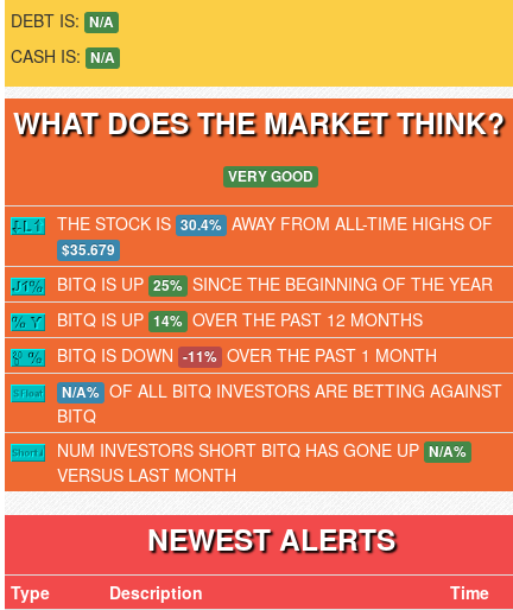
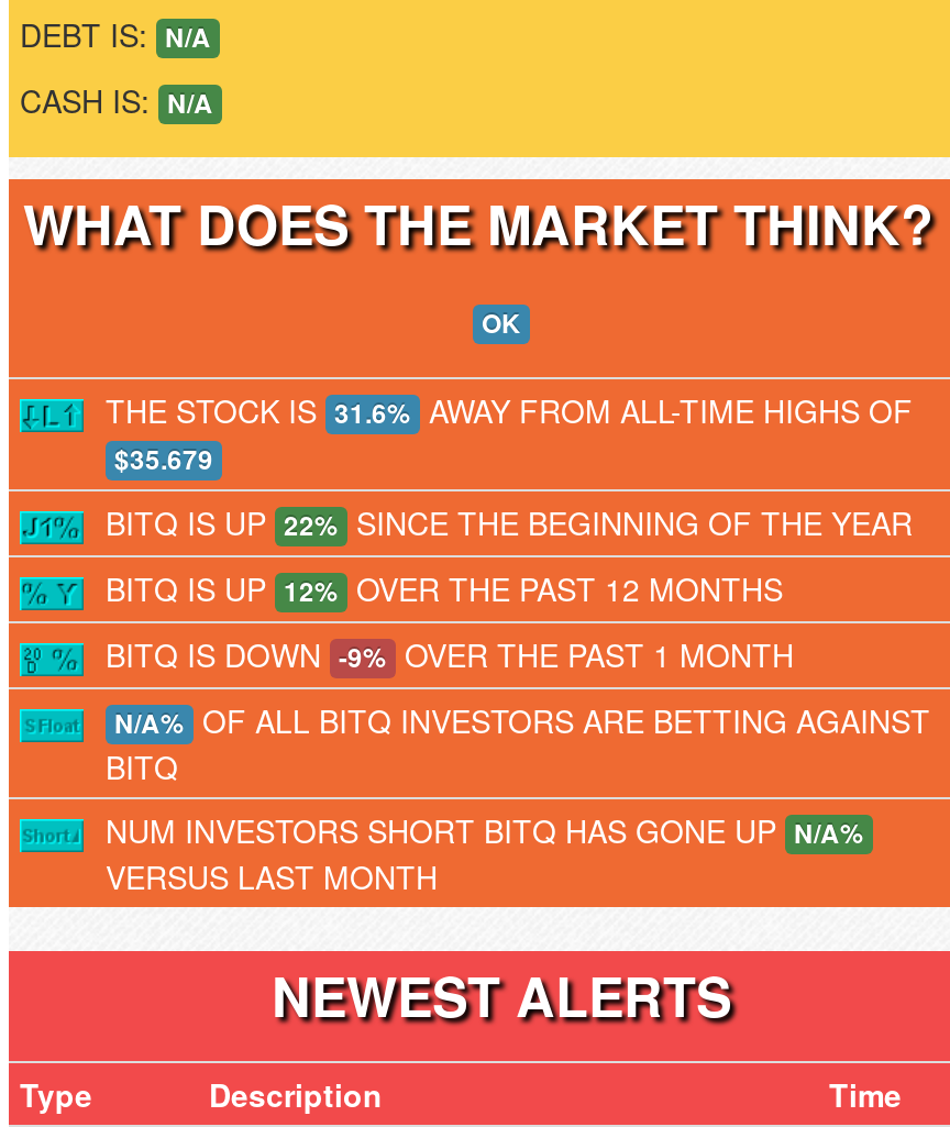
[228,166,313,186] VERY GOOD -> [482,305,521,342] OK
[57,211,493,235] THE STOCK IS 30.4% AWAY FROM ALL-TIME HIGHS OF -> [106,388,913,432] THE STOCK IS 31.6% AWAY FROM ALL-TIME HIGHS OF
[57,272,493,296] BITQ IS UP 25% SINCE THE BEGINNING OF THE YEAR -> [106,500,913,544] BITQ IS UP 22% SINCE THE BEGINNING OF THE YEAR
[57,307,423,331] BITQ IS UP 14% OVER THE PAST 12 MONTHS -> [106,566,783,610] BITQ IS UP 12% OVER THE PAST 12 MONTHS
[57,343,437,367] BITQ IS DOWN -11% OVER THE PAST 1 MONTH -> [106,632,794,676] BITQ IS DOWN -9% OVER THE PAST 1 MONTH

